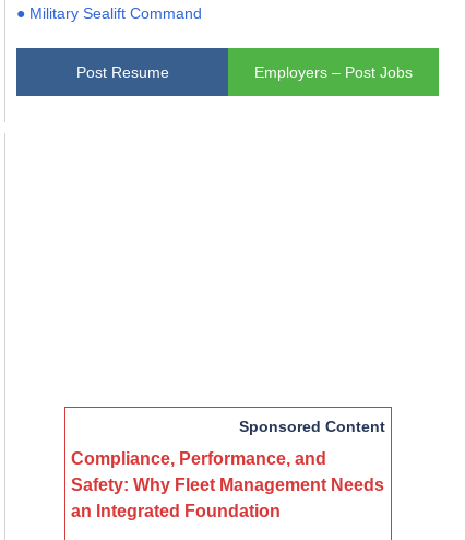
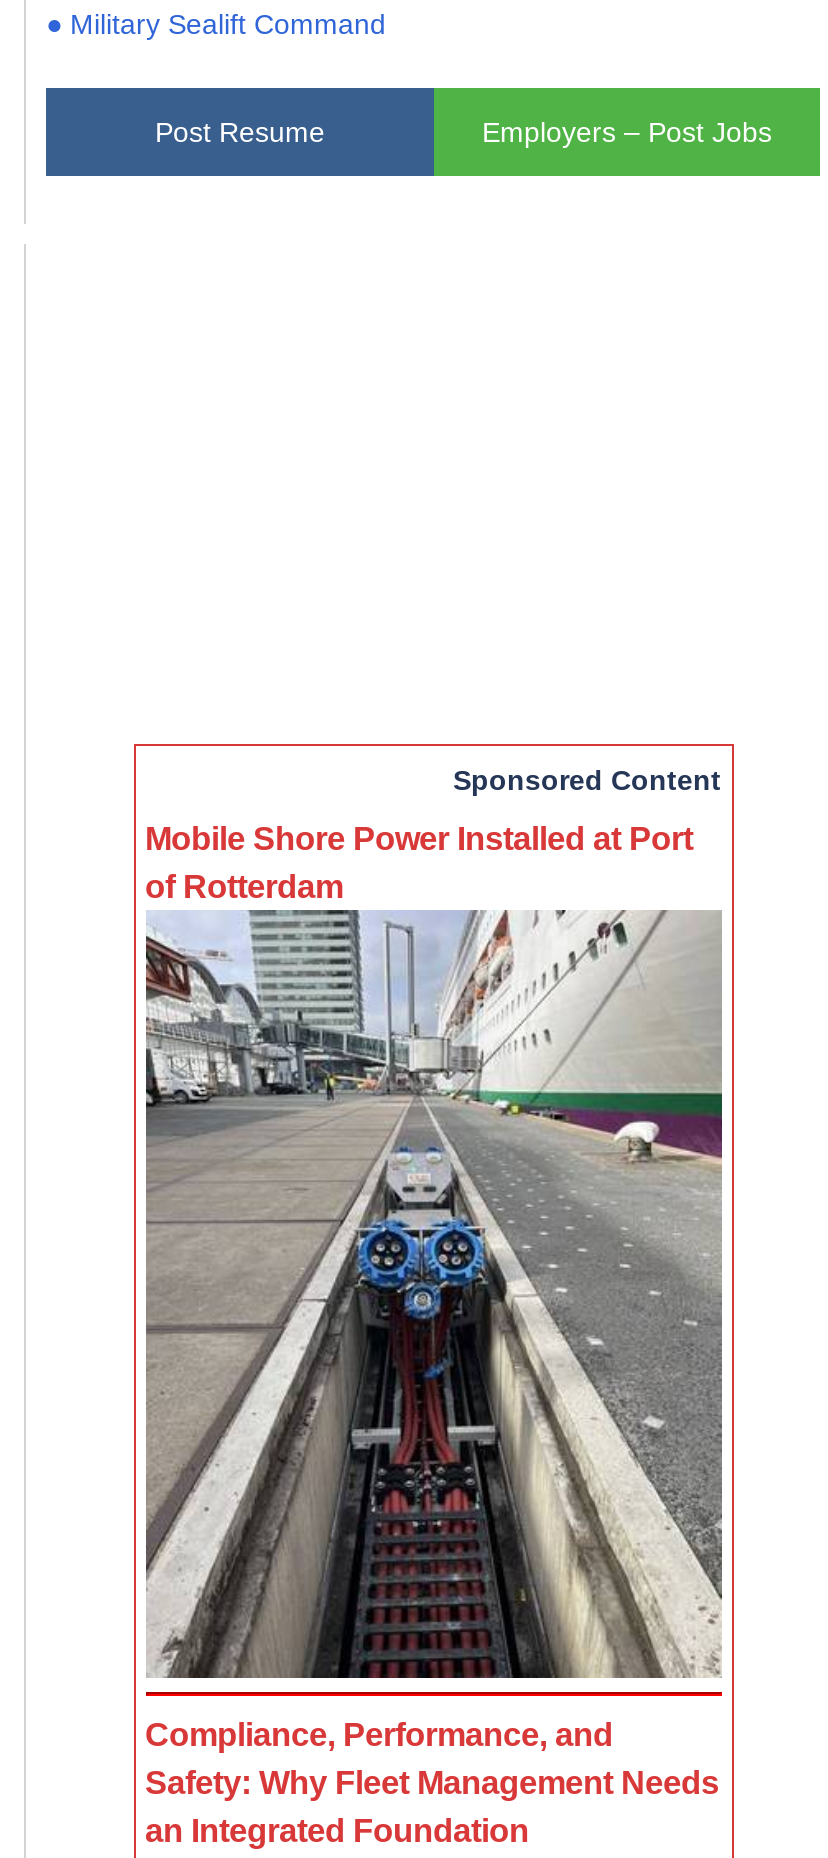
none -> [144,908,724,1700] [image]
none -> [145,821,693,905] Mobile Shore Power Installed at Port | of Rotterdam

